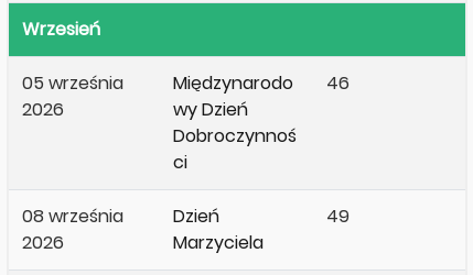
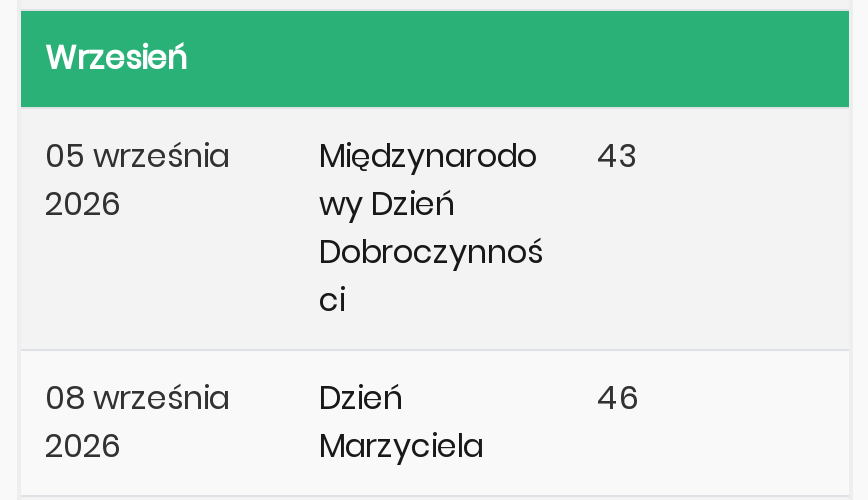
[22,70,350,95] 05 września Międzynarodo 46 -> [45,132,637,178] 05 września Międzynarodo 43
[326,203,350,228] 49 -> [597,374,639,420] 46

